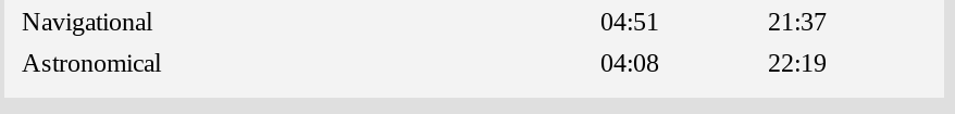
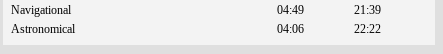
[600,7,659,37] 04:51 -> [277,3,304,17] 04:49
[768,7,827,37] 21:37 -> [354,3,381,17] 21:39
[600,48,659,79] 04:08 -> [277,22,304,36] 04:06
[768,48,827,79] 22:19 -> [354,22,381,36] 22:22

